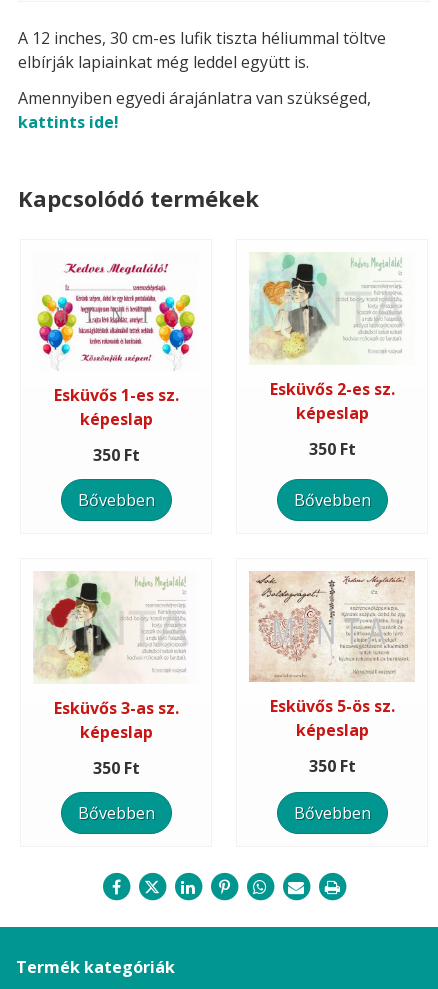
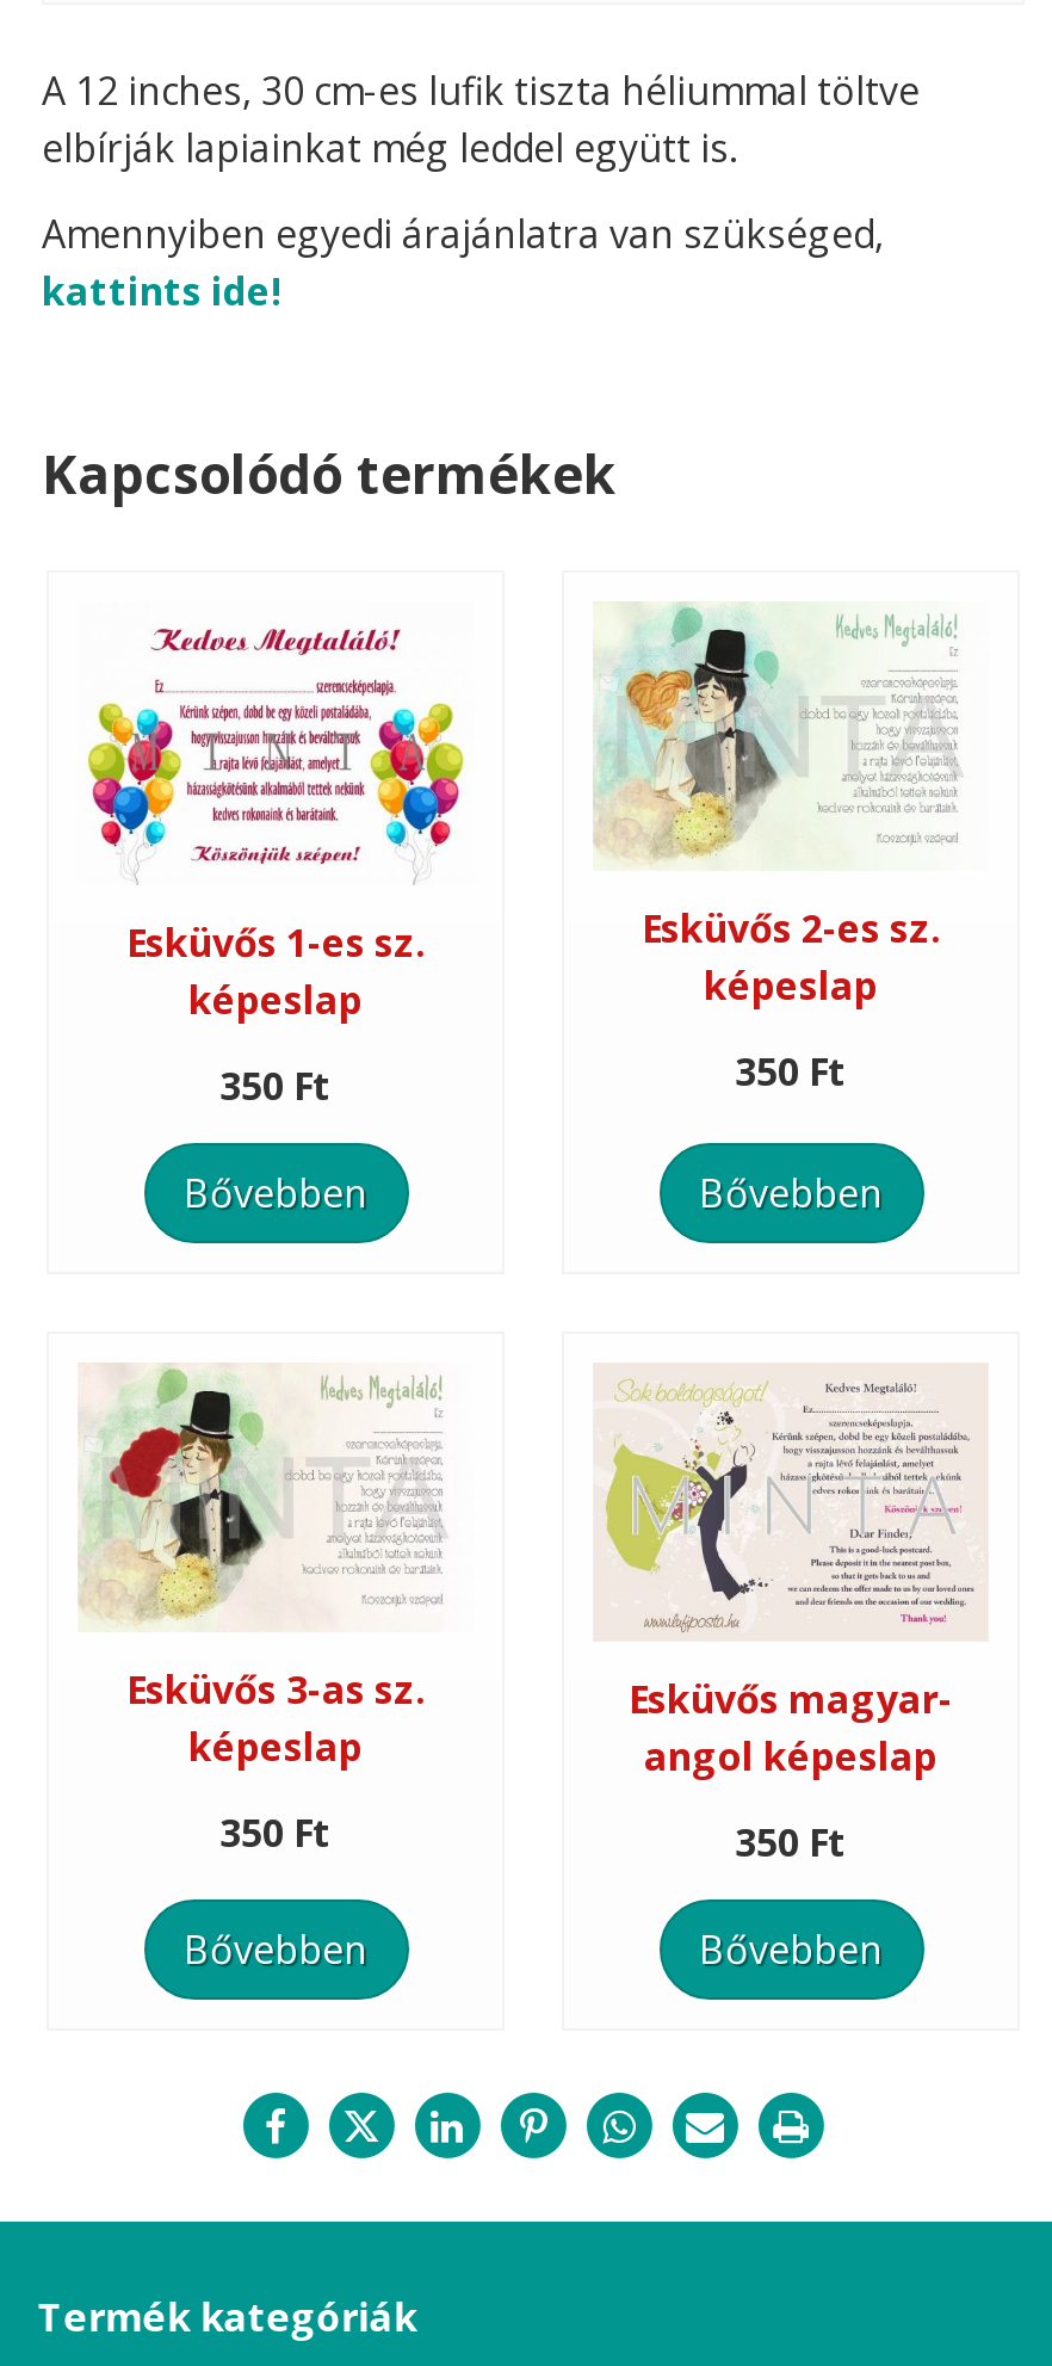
[249,571,414,741] [image] | Esküvős 5-ös sz. | képeslap -> [598,1364,984,1783] [image] | Esküvős magyar- | angol képeslap

